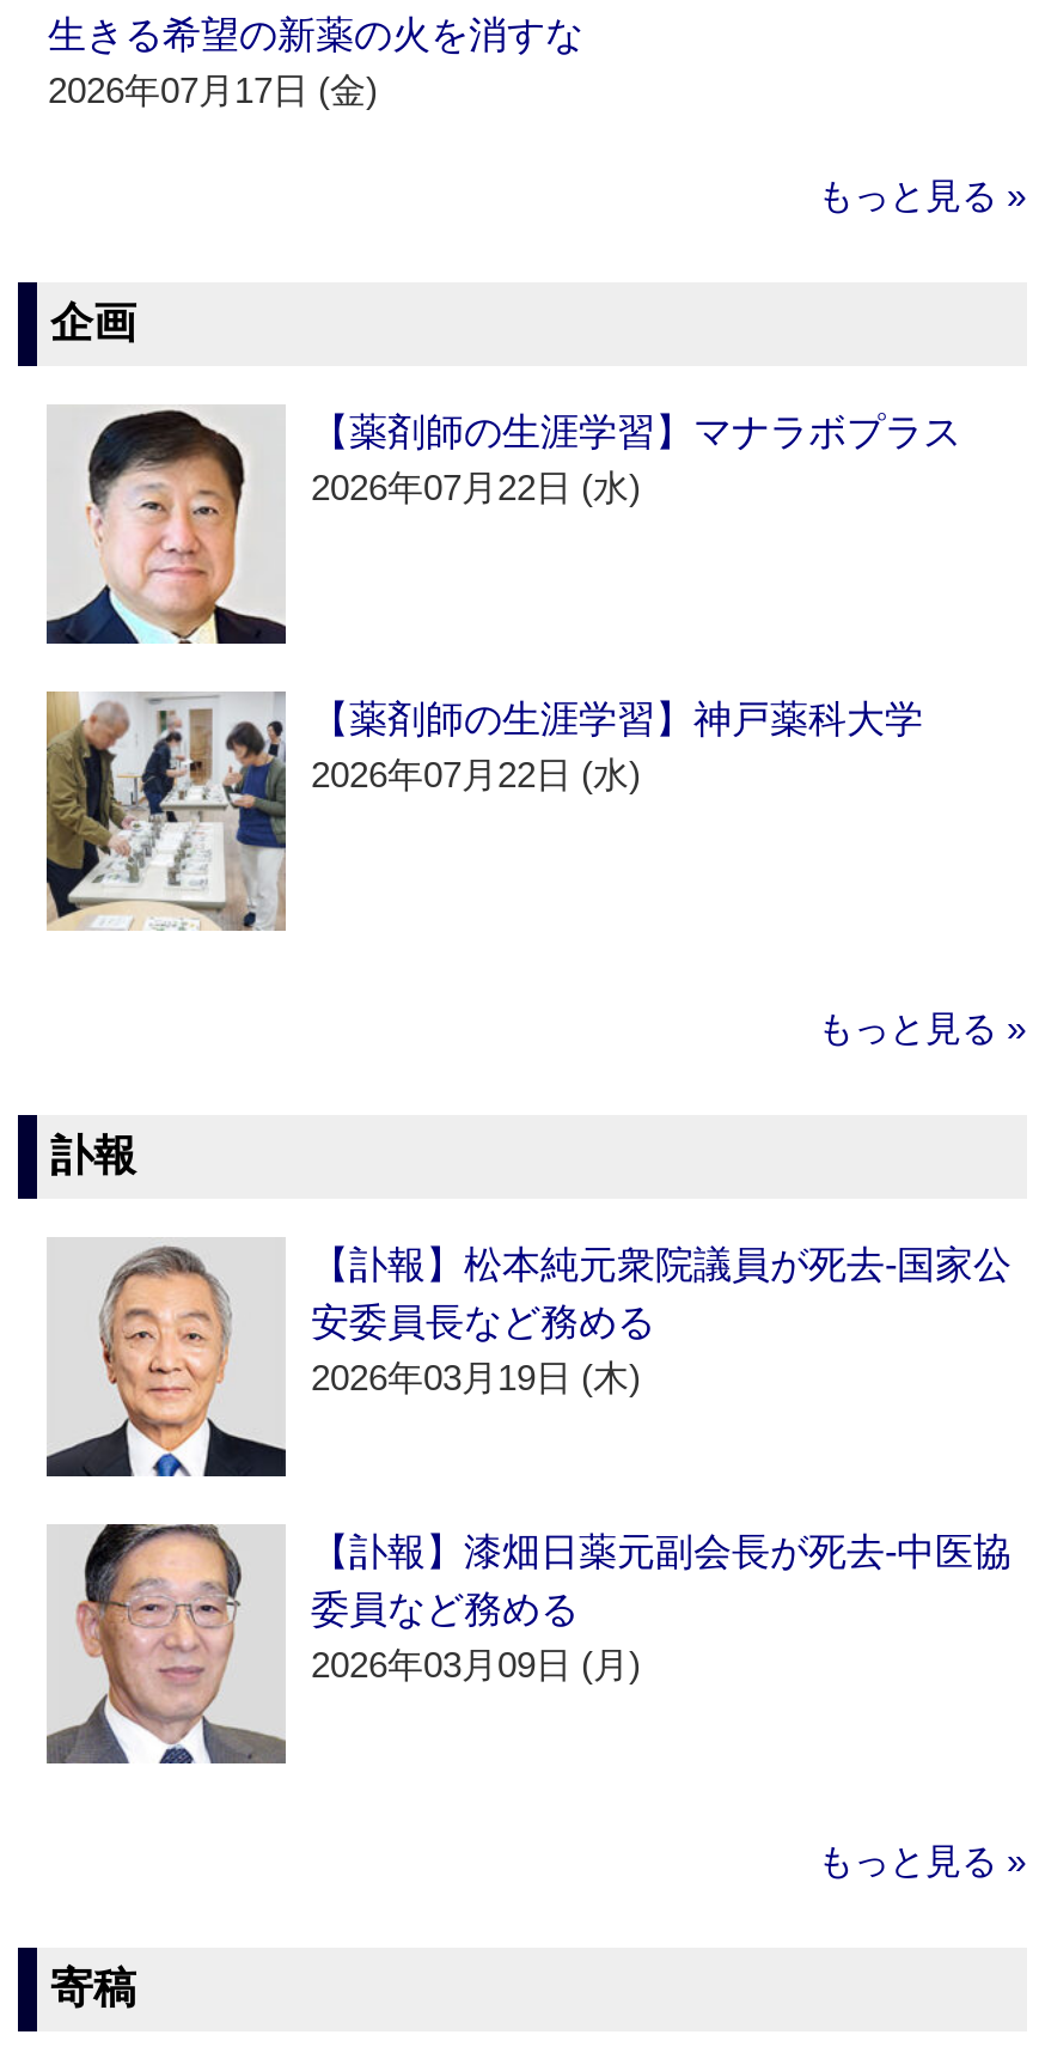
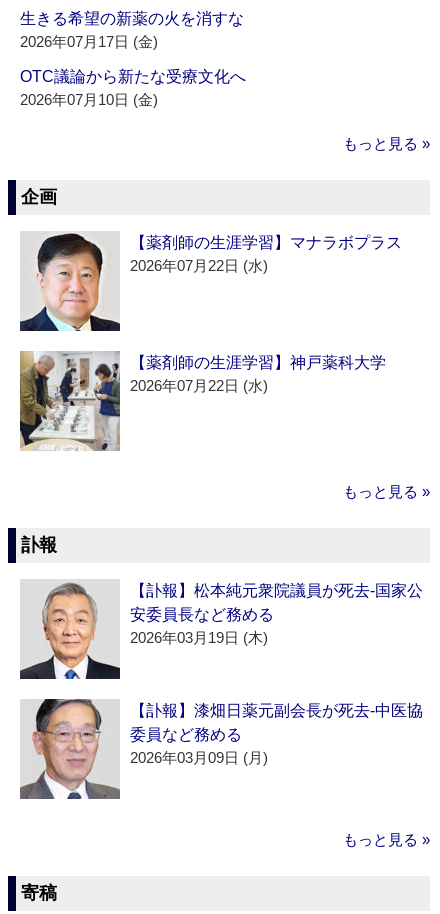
none -> [20,68,246,108] OTC議論から新たな受療文化へ | 2026年07月10日 (金)

